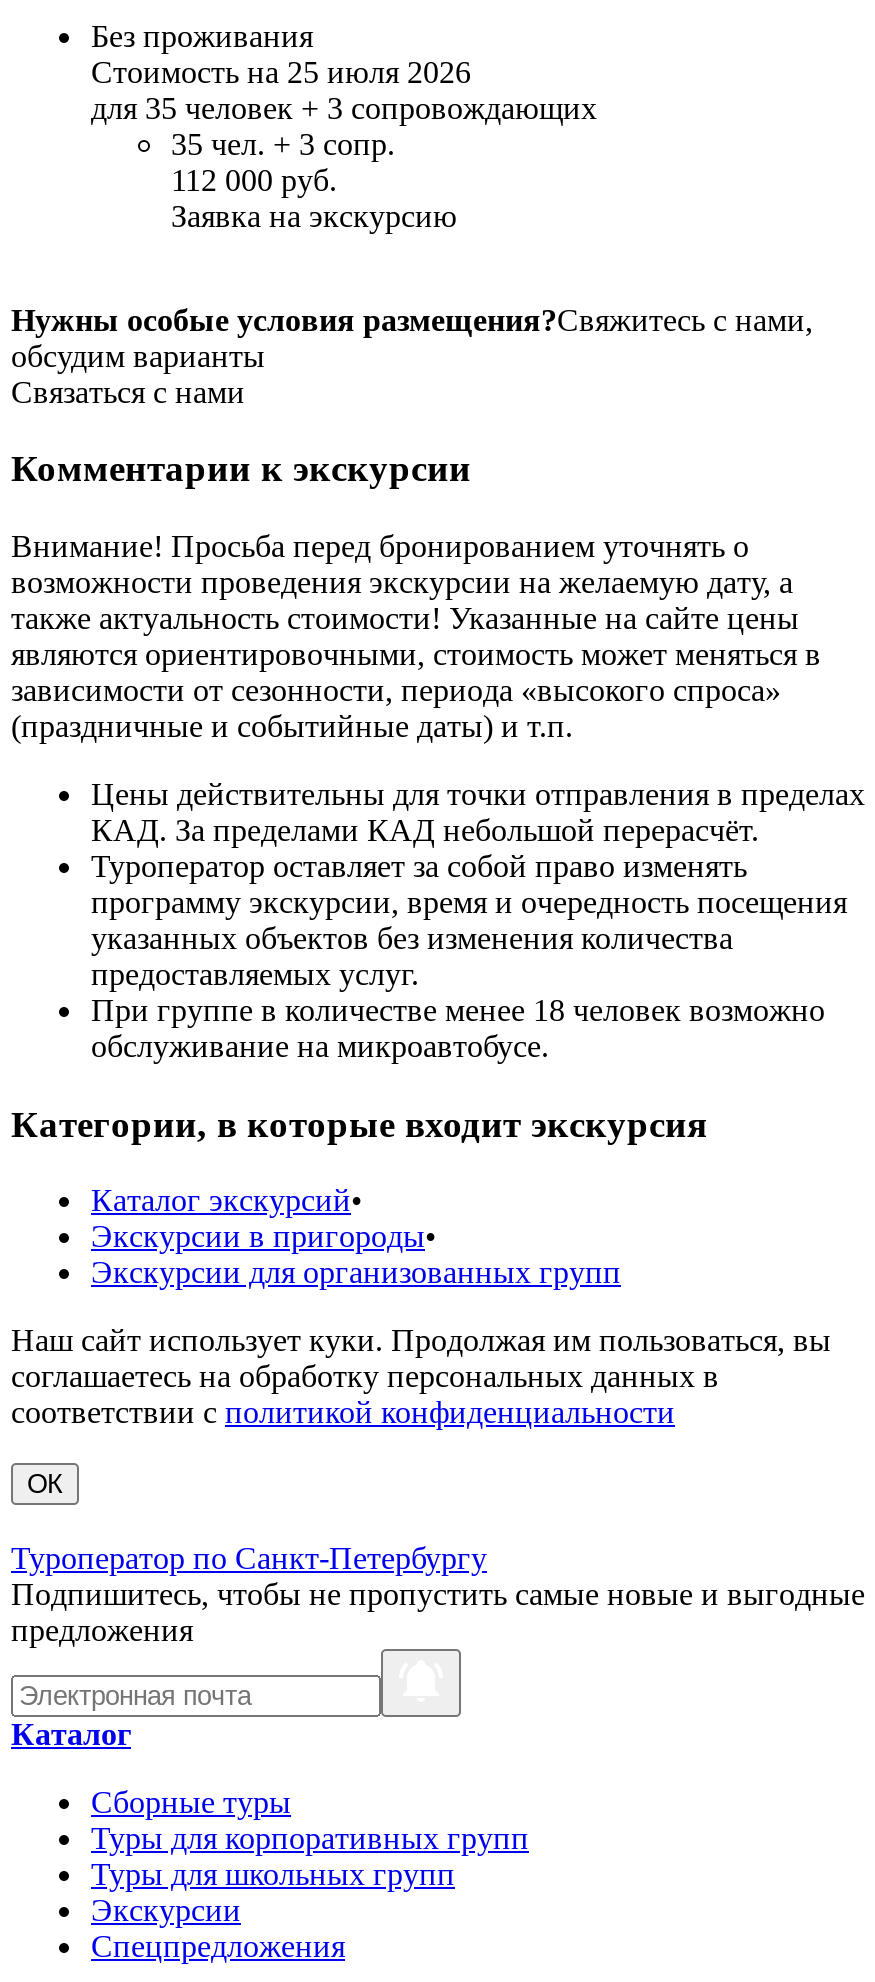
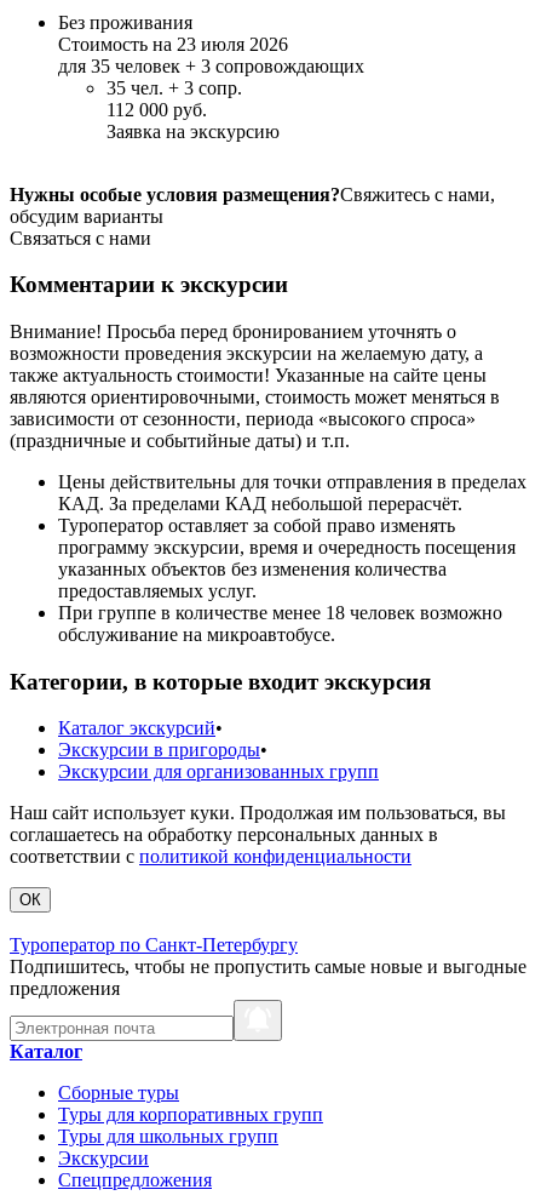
[91,54,471,88] Стоимость на 25 июля 2026 -> [58,33,288,54] Стоимость на 23 июля 2026

